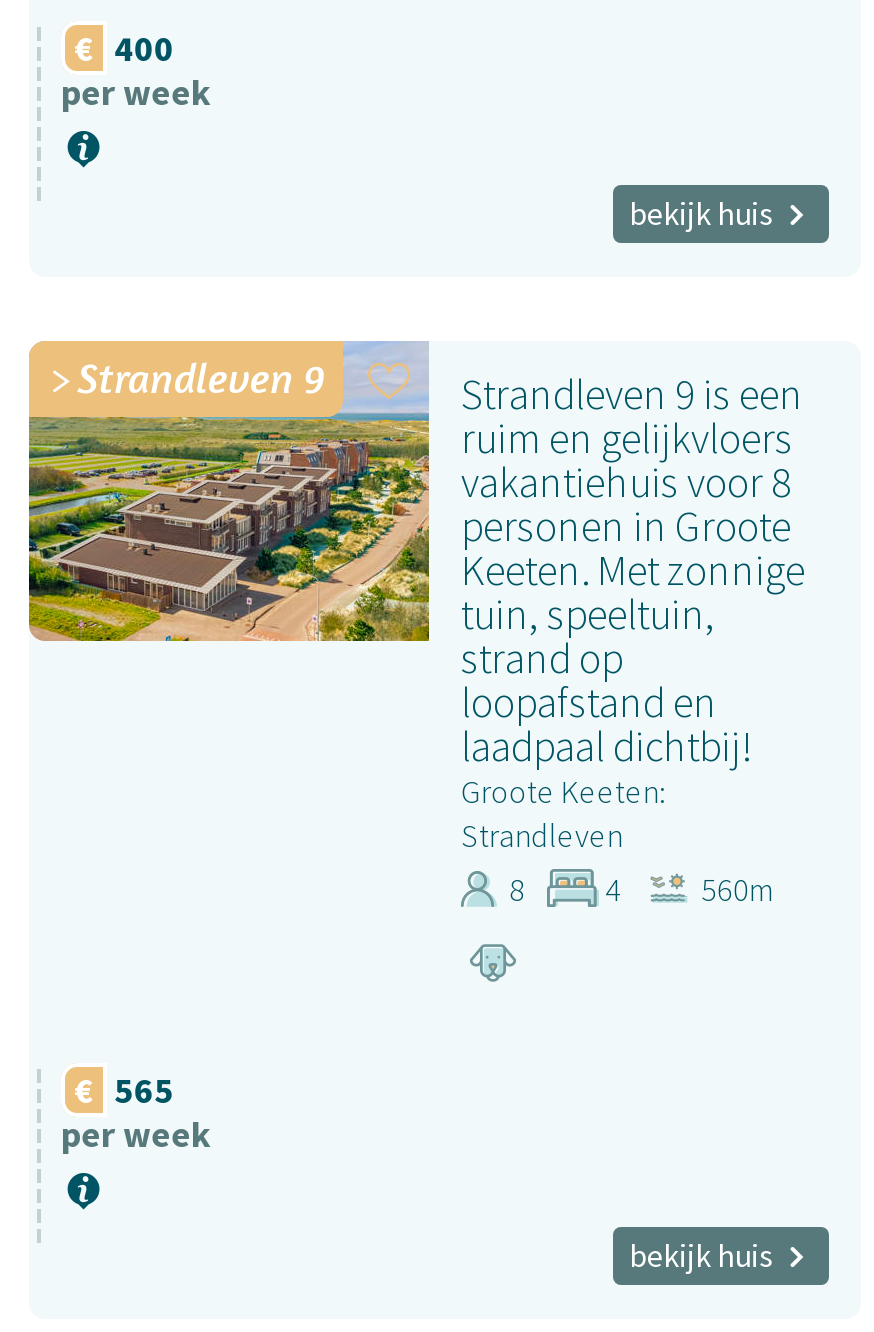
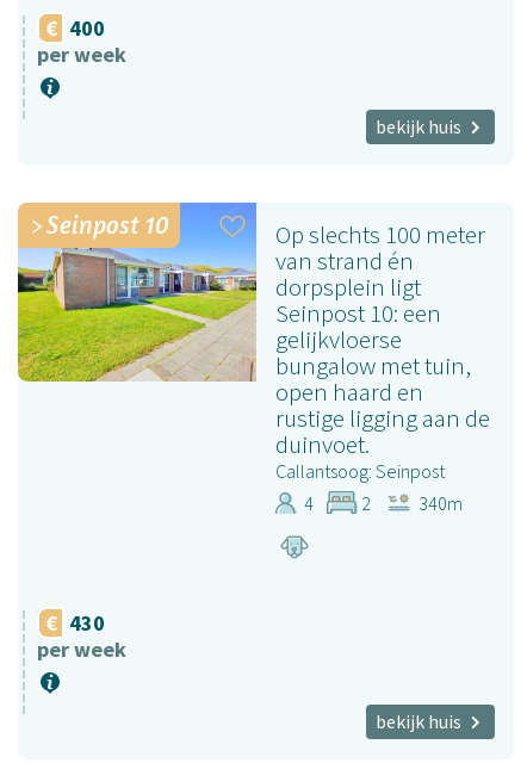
[27,341,805,909] [image] | Strandleven 9 | Strandleven 9 is een | ruim en gelijkvloers | vakantiehuis voor 8 | personen in Groote | Keeten. Met zonnige | tuin, speeltuin, | strand op | loopafstand en | laadpaal dichtbij! | Groote Keeten: | Strandleven | 8 -> [17,203,490,483] [image] | Seinpost 10 | Op slechts 100 meter | van strand én | dorpsplein ligt | Seinpost 10: een | gelijkvloerse | bungalow met tuin, | open haard en | rustige ligging aan de | duinvoet. | Callantsoog: Seinpost
[701,869,775,909] 560m -> [361,491,463,515] 2 | 340m
[114,1067,174,1113] 565 -> [69,609,104,637] 430

